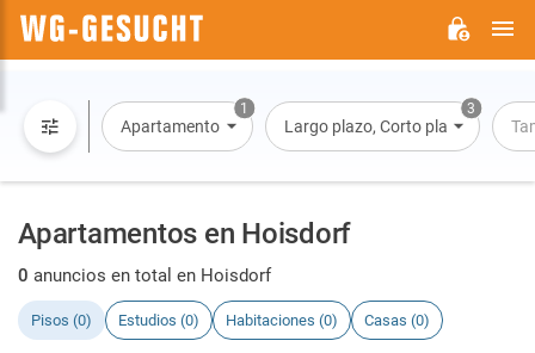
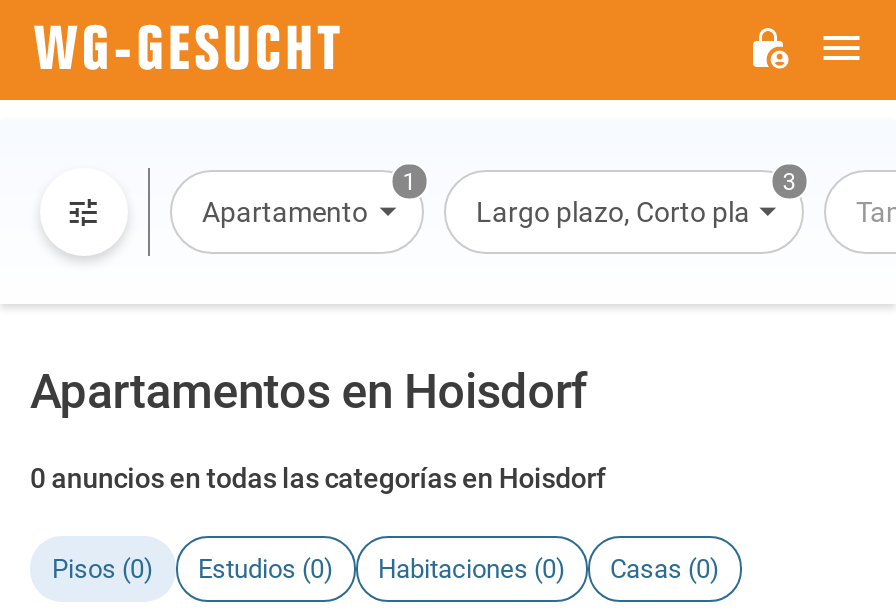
[18,265,271,286] 0 anuncios en total en Hoisdorf -> [30,462,606,494] 0 anuncios en todas las categorías en Hoisdorf

